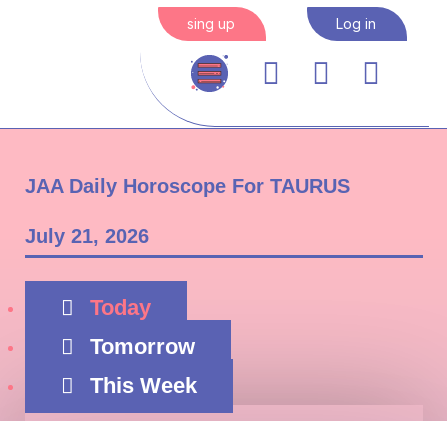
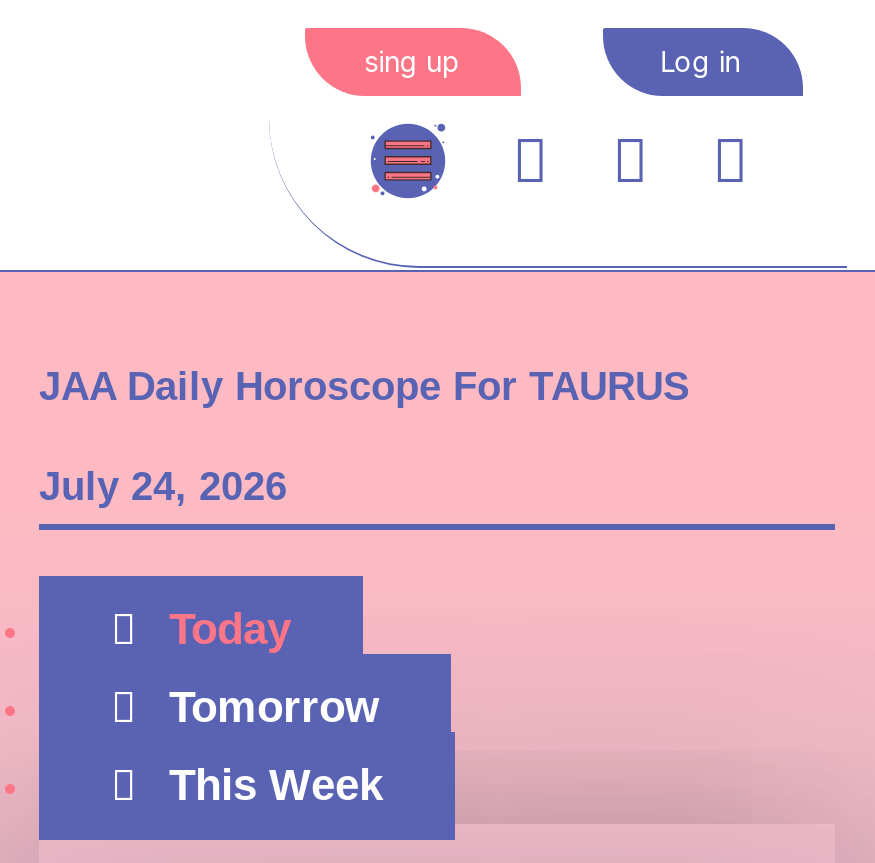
[25,225,149,247] July 21, 2026 -> [39,464,287,508] July 24, 2026

